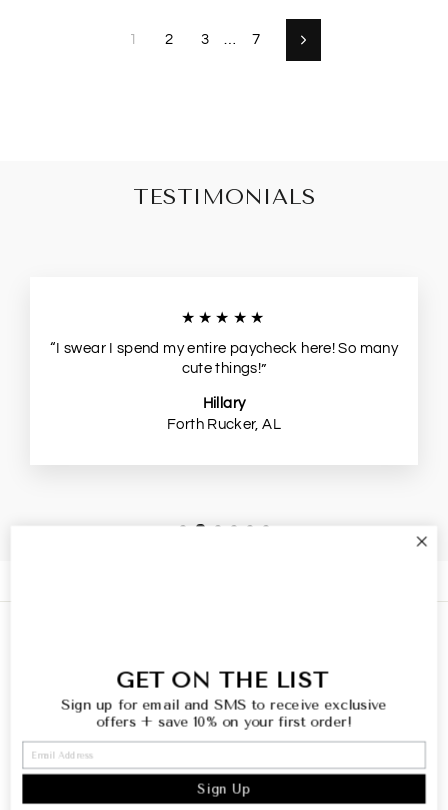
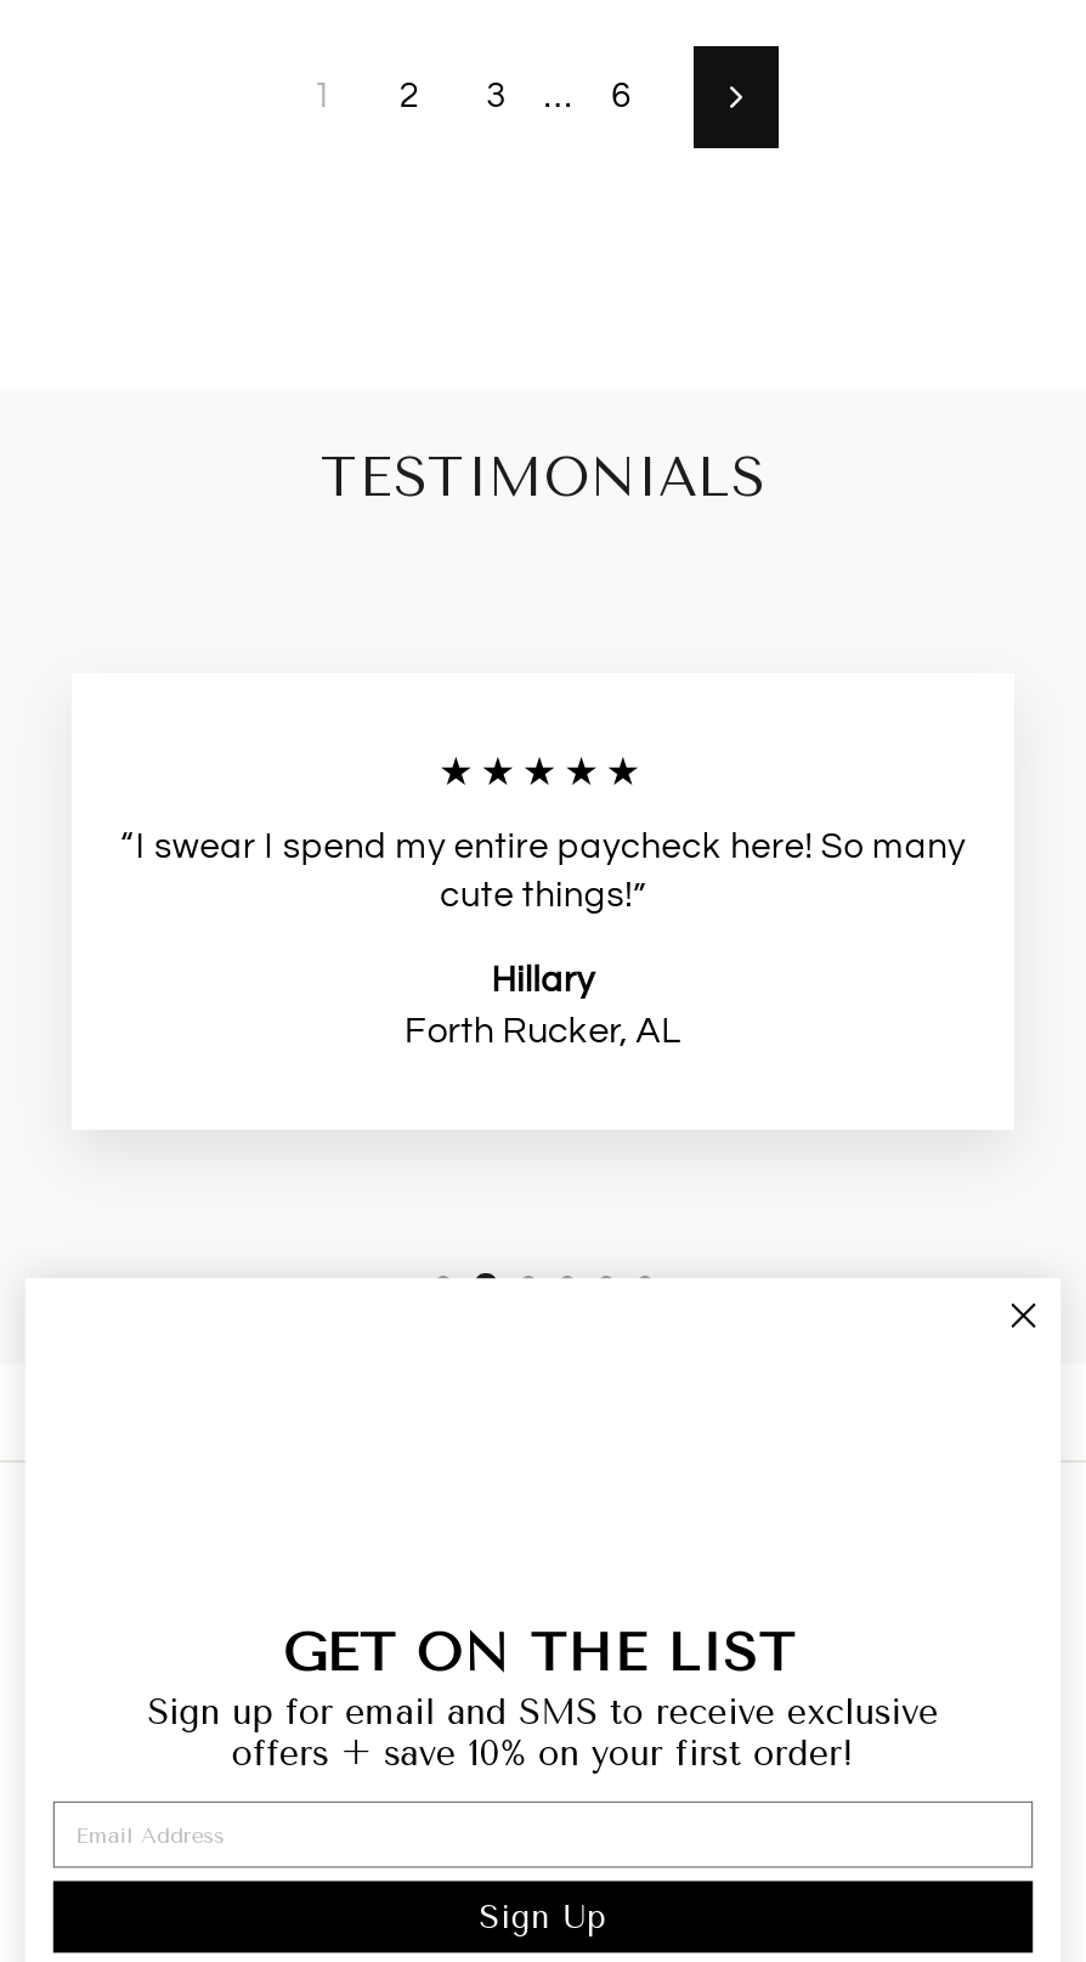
[252,32,260,47] 7 -> [611,77,632,113] 6

